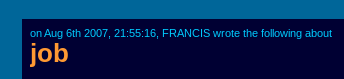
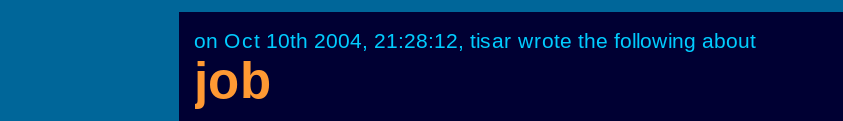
[29,27,331,39] on Aug 6th 2007, 21:55:16, FRANCIS wrote the following about -> [194,28,756,52] on Oct 10th 2004, 21:28:12, tisar wrote the following about

